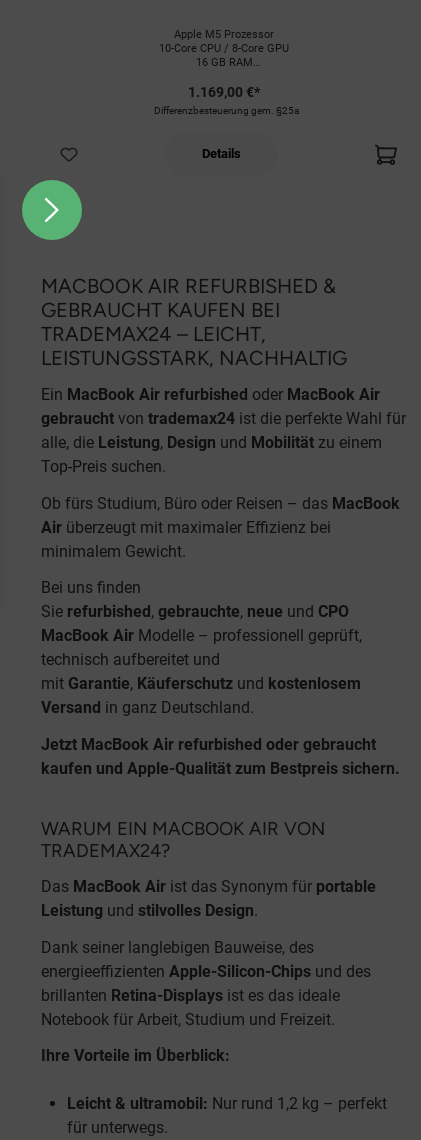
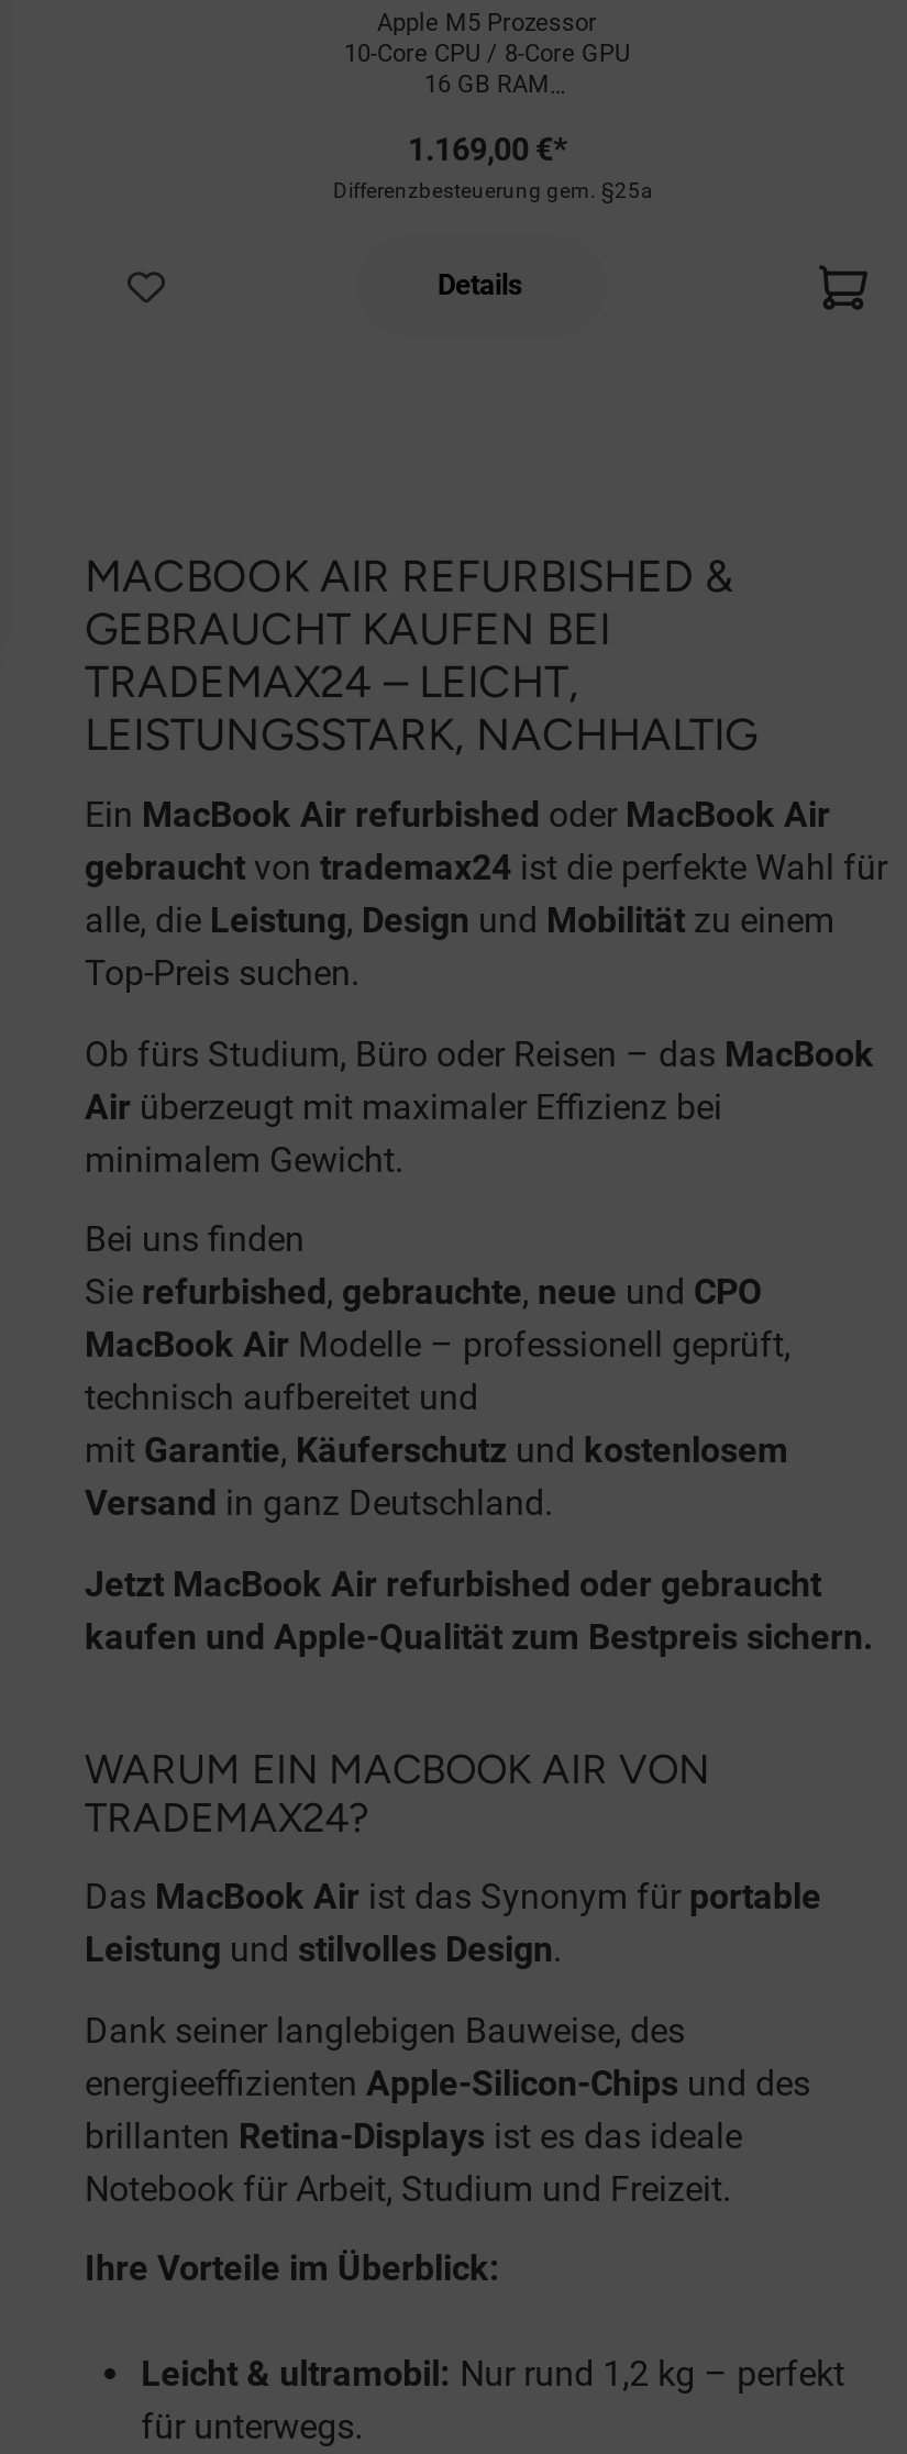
[21,179,83,241] [image] -> none

